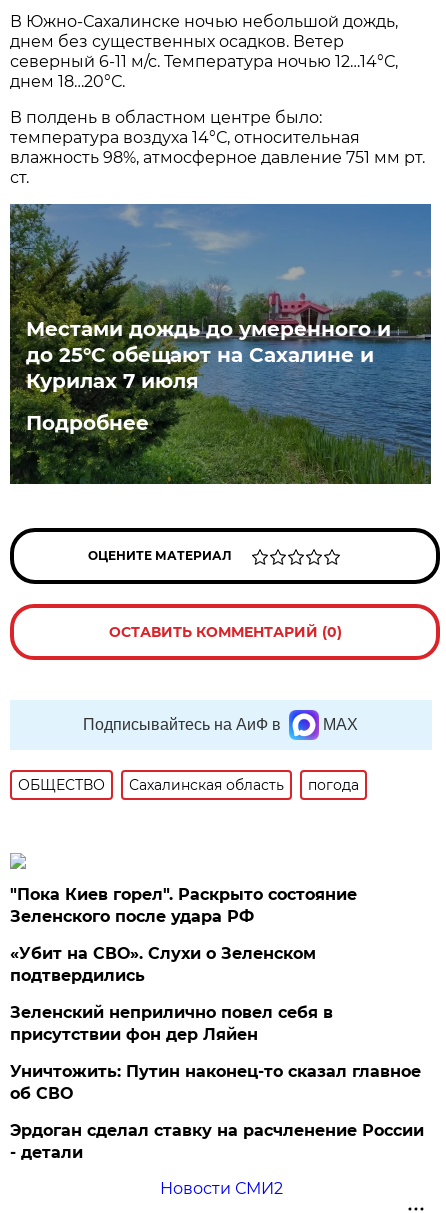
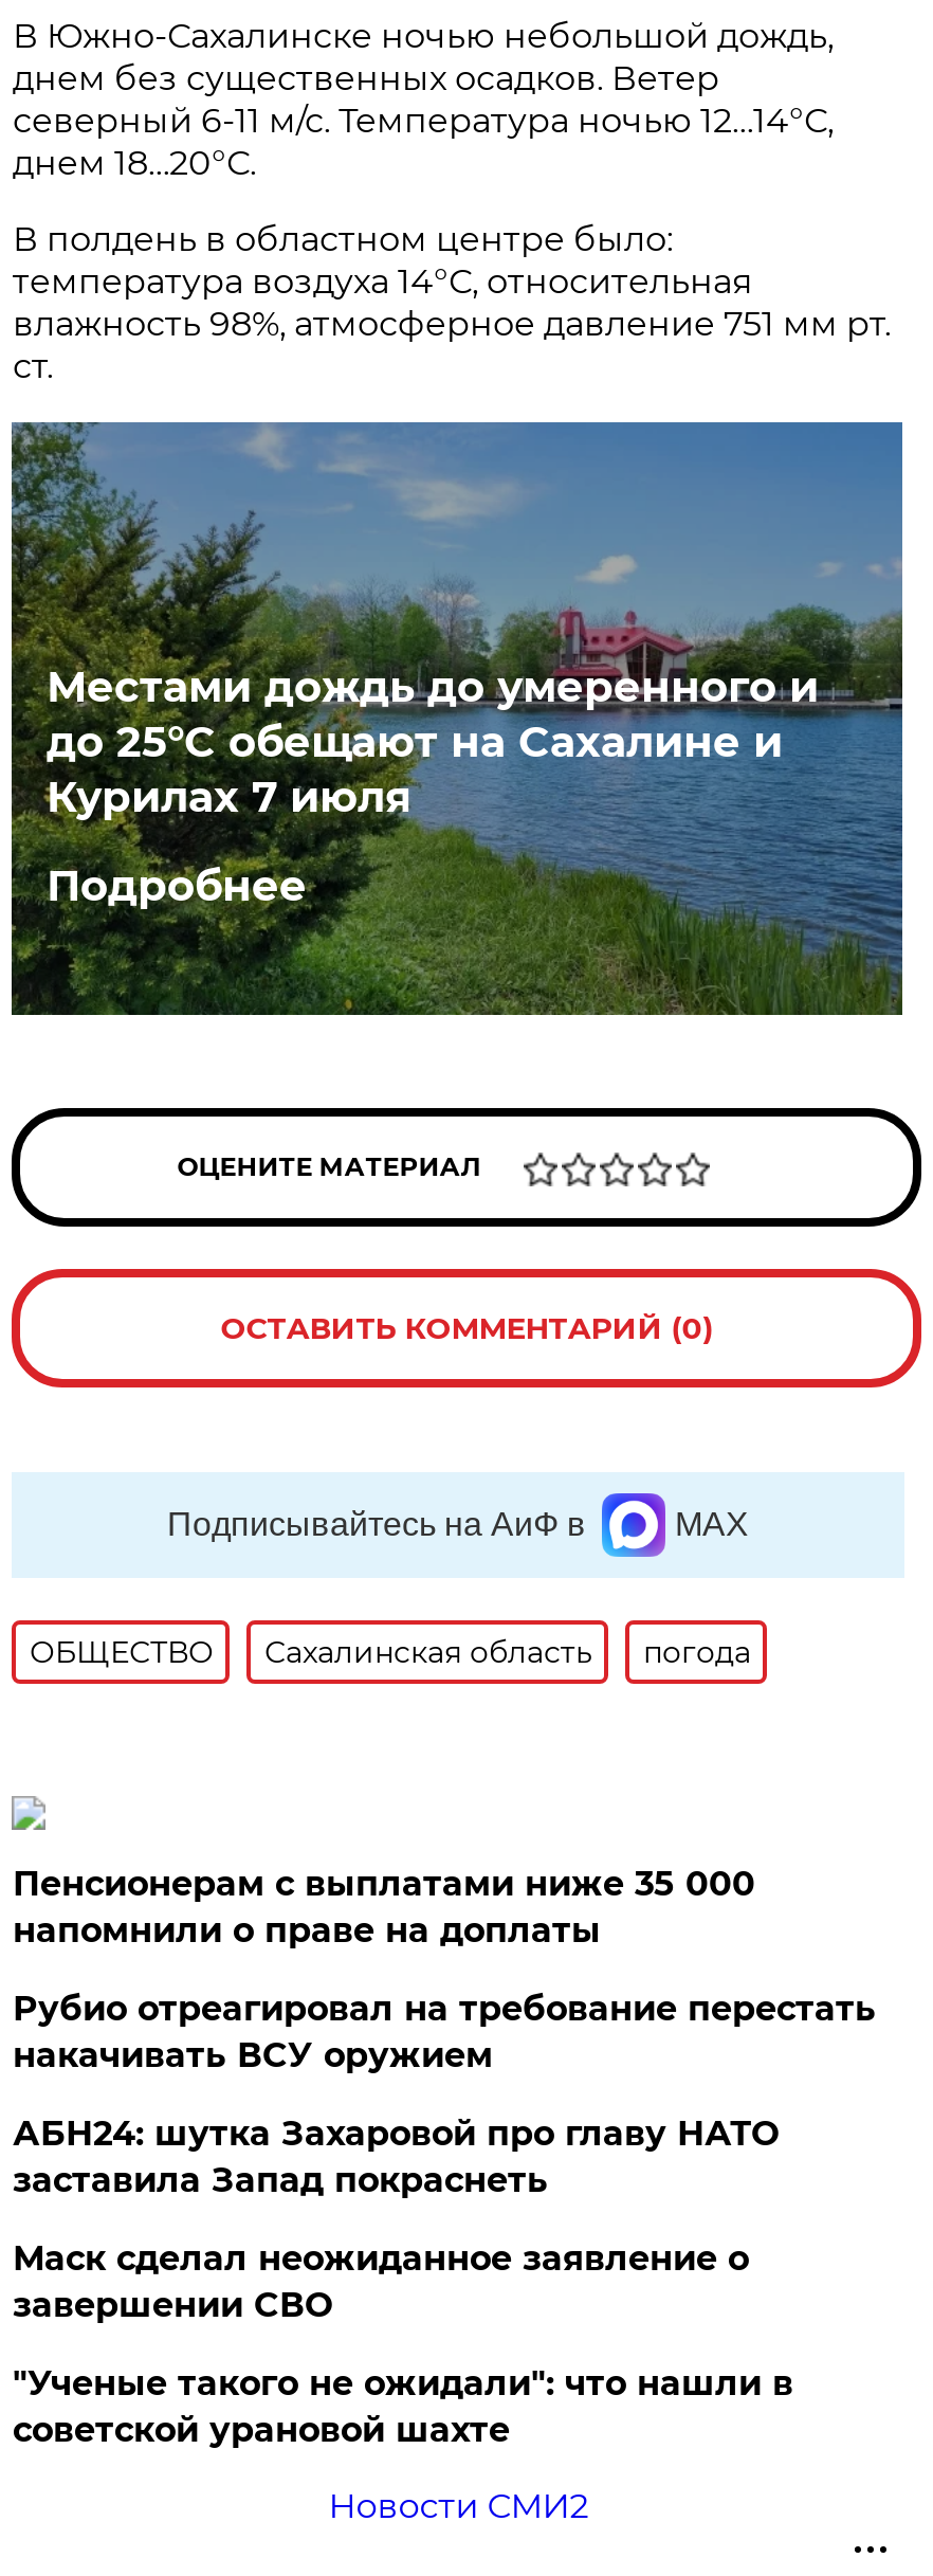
[10,885,357,926] "Пока Киев горел". Раскрыто состояние | Зеленского после удара РФ -> [12,1864,755,1951] Пенсионерам с выплатами ниже 35 000 | напомнили о праве на доплаты
[10,944,316,985] «Убит на СВО». Слухи о Зеленском | подтвердились -> [12,1989,876,2075] Рубио отреагировал на требование перестать | накачивать ВСУ оружием
[10,1003,333,1044] Зеленский неприлично повел cебя в | присутствии фон дер Ляйен -> [12,2114,778,2200] АБН24: шутка Захаровой про главу НАТО | заставила Запад покраснеть
[10,1062,421,1103] Уничтожить: Путин наконец-то сказал главное | об СВО -> [12,2238,749,2325] Маск сделал неожиданное заявление о | завершении СВО
[10,1121,424,1162] Эрдоган сделал ставку на расчленение России | - детали -> [12,2363,793,2450] "Ученые такого не ожидали": что нашли в | советской урановой шахте

